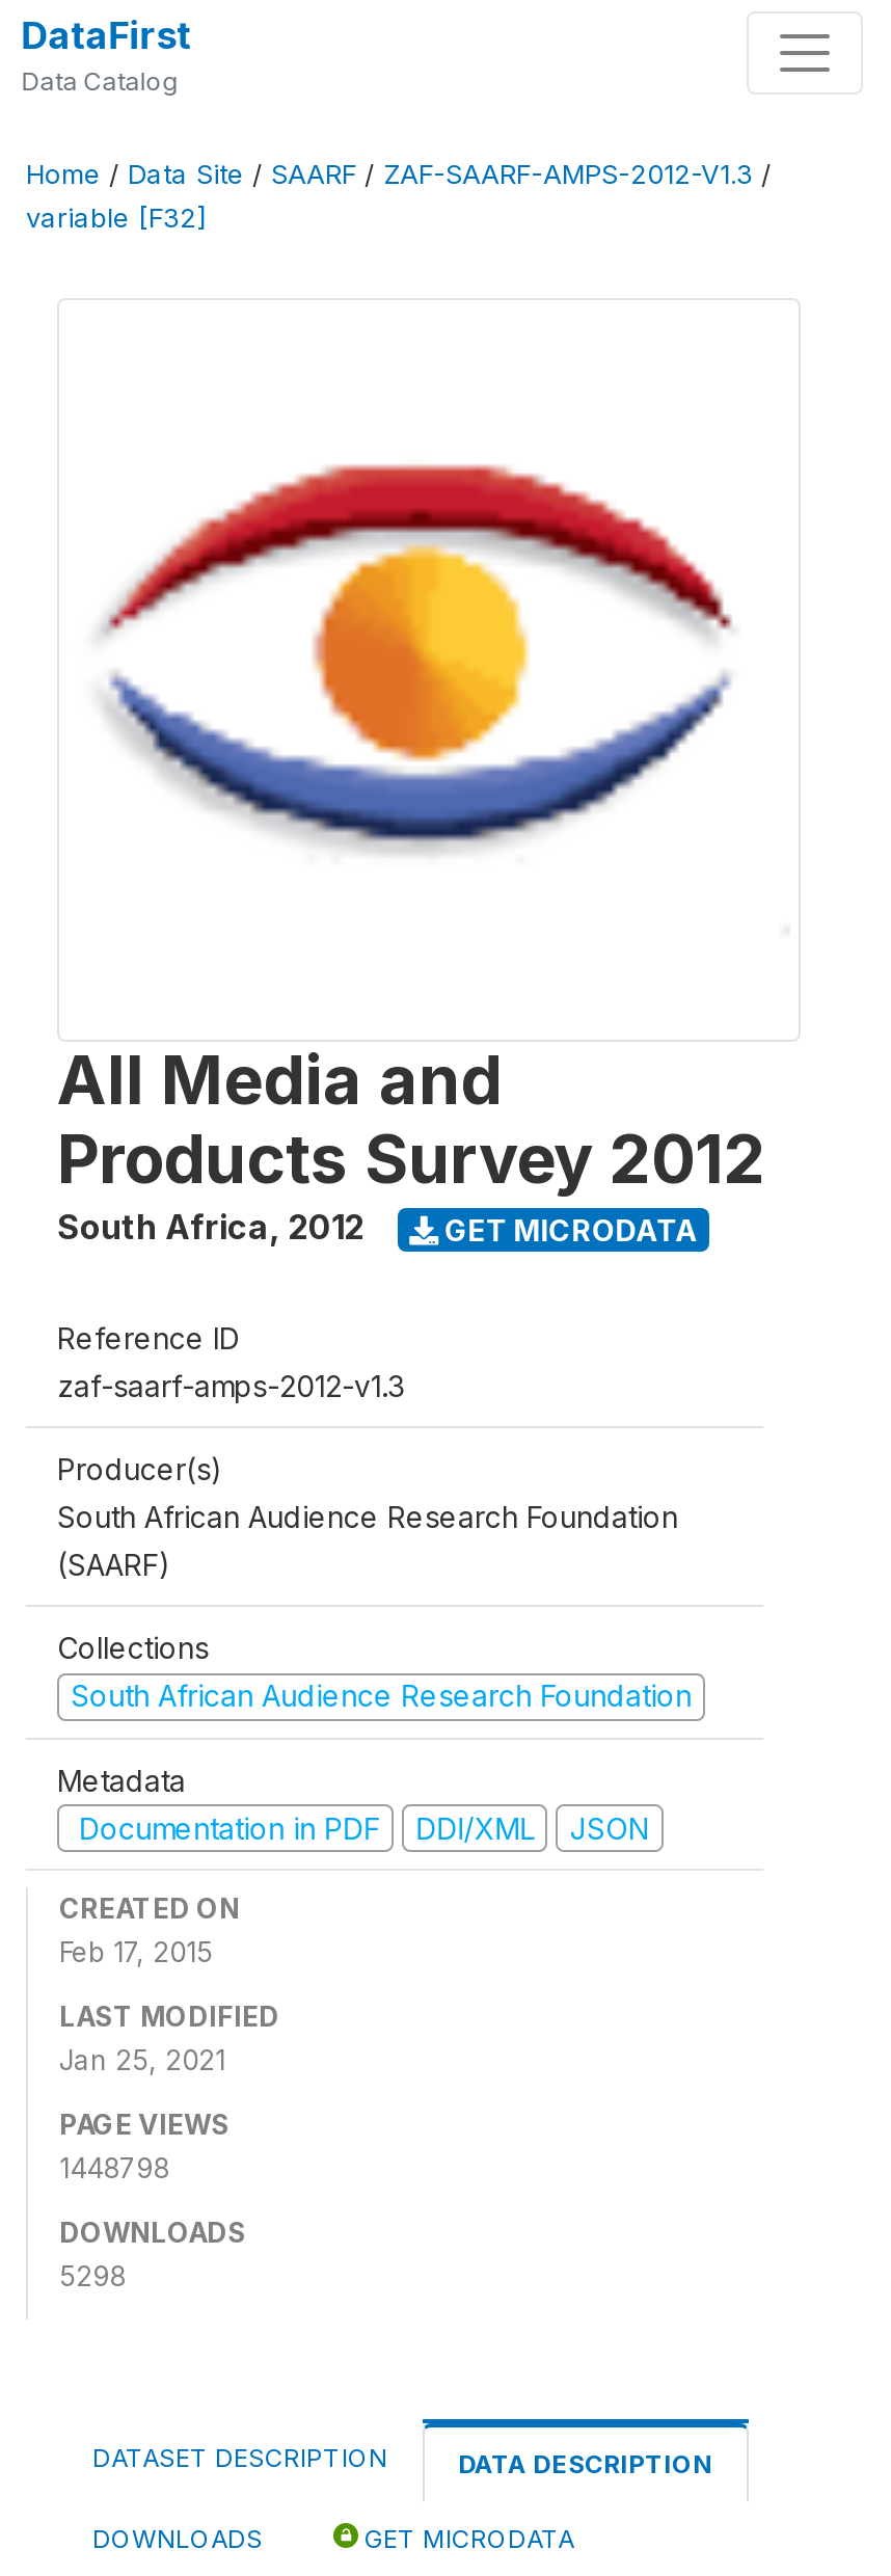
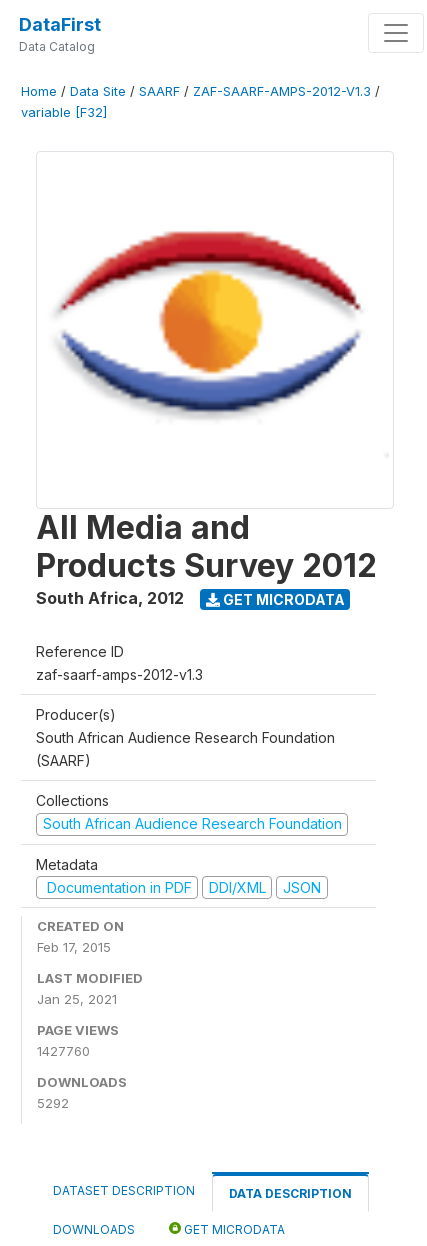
[59,2151,169,2184] 1448798 -> [37,1043,90,1059] 1427760
[59,2259,126,2292] 5298 -> [37,1095,69,1111] 5292

